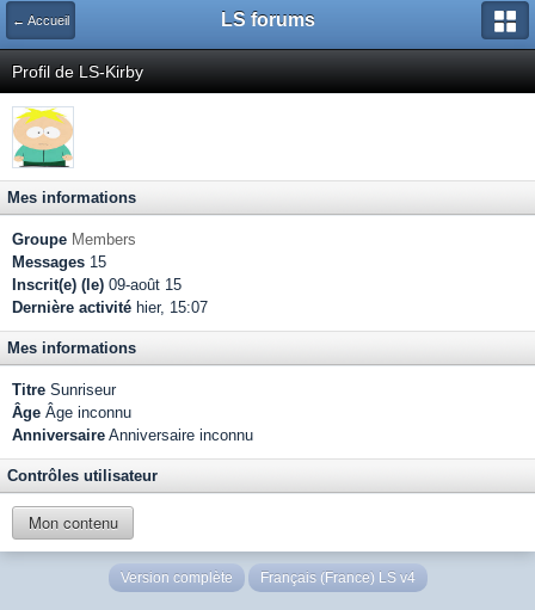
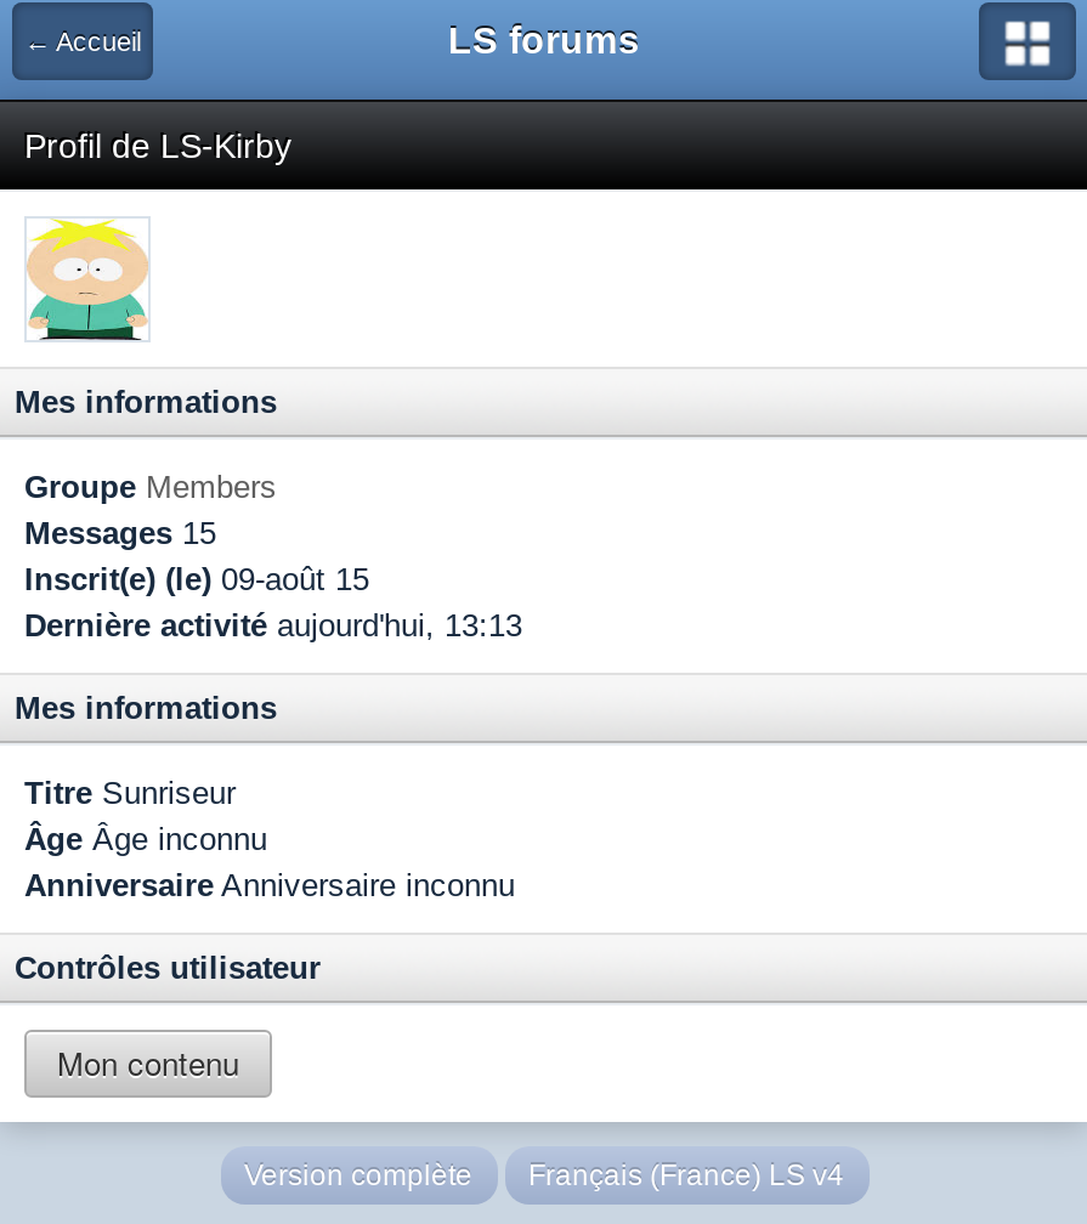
[12,298,208,316] Dernière activité hier, 15:07 -> [24,607,522,644] Dernière activité aujourd'hui, 13:13

